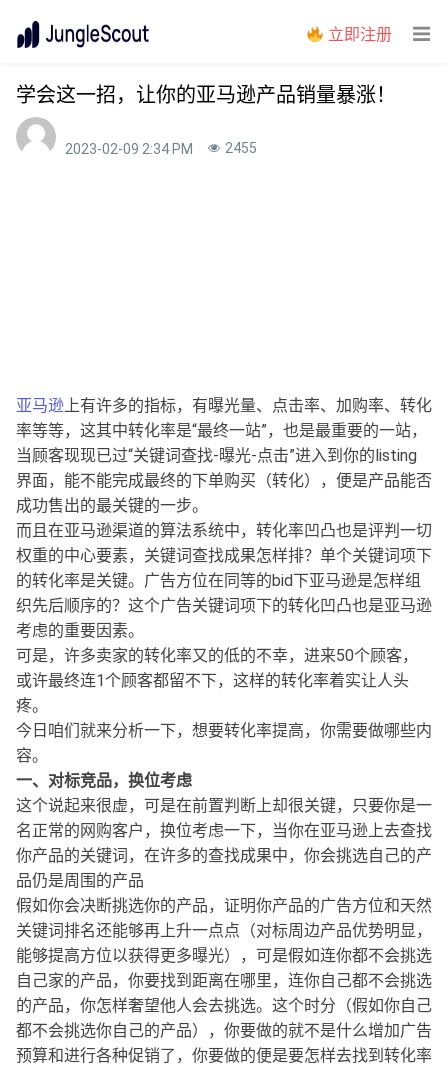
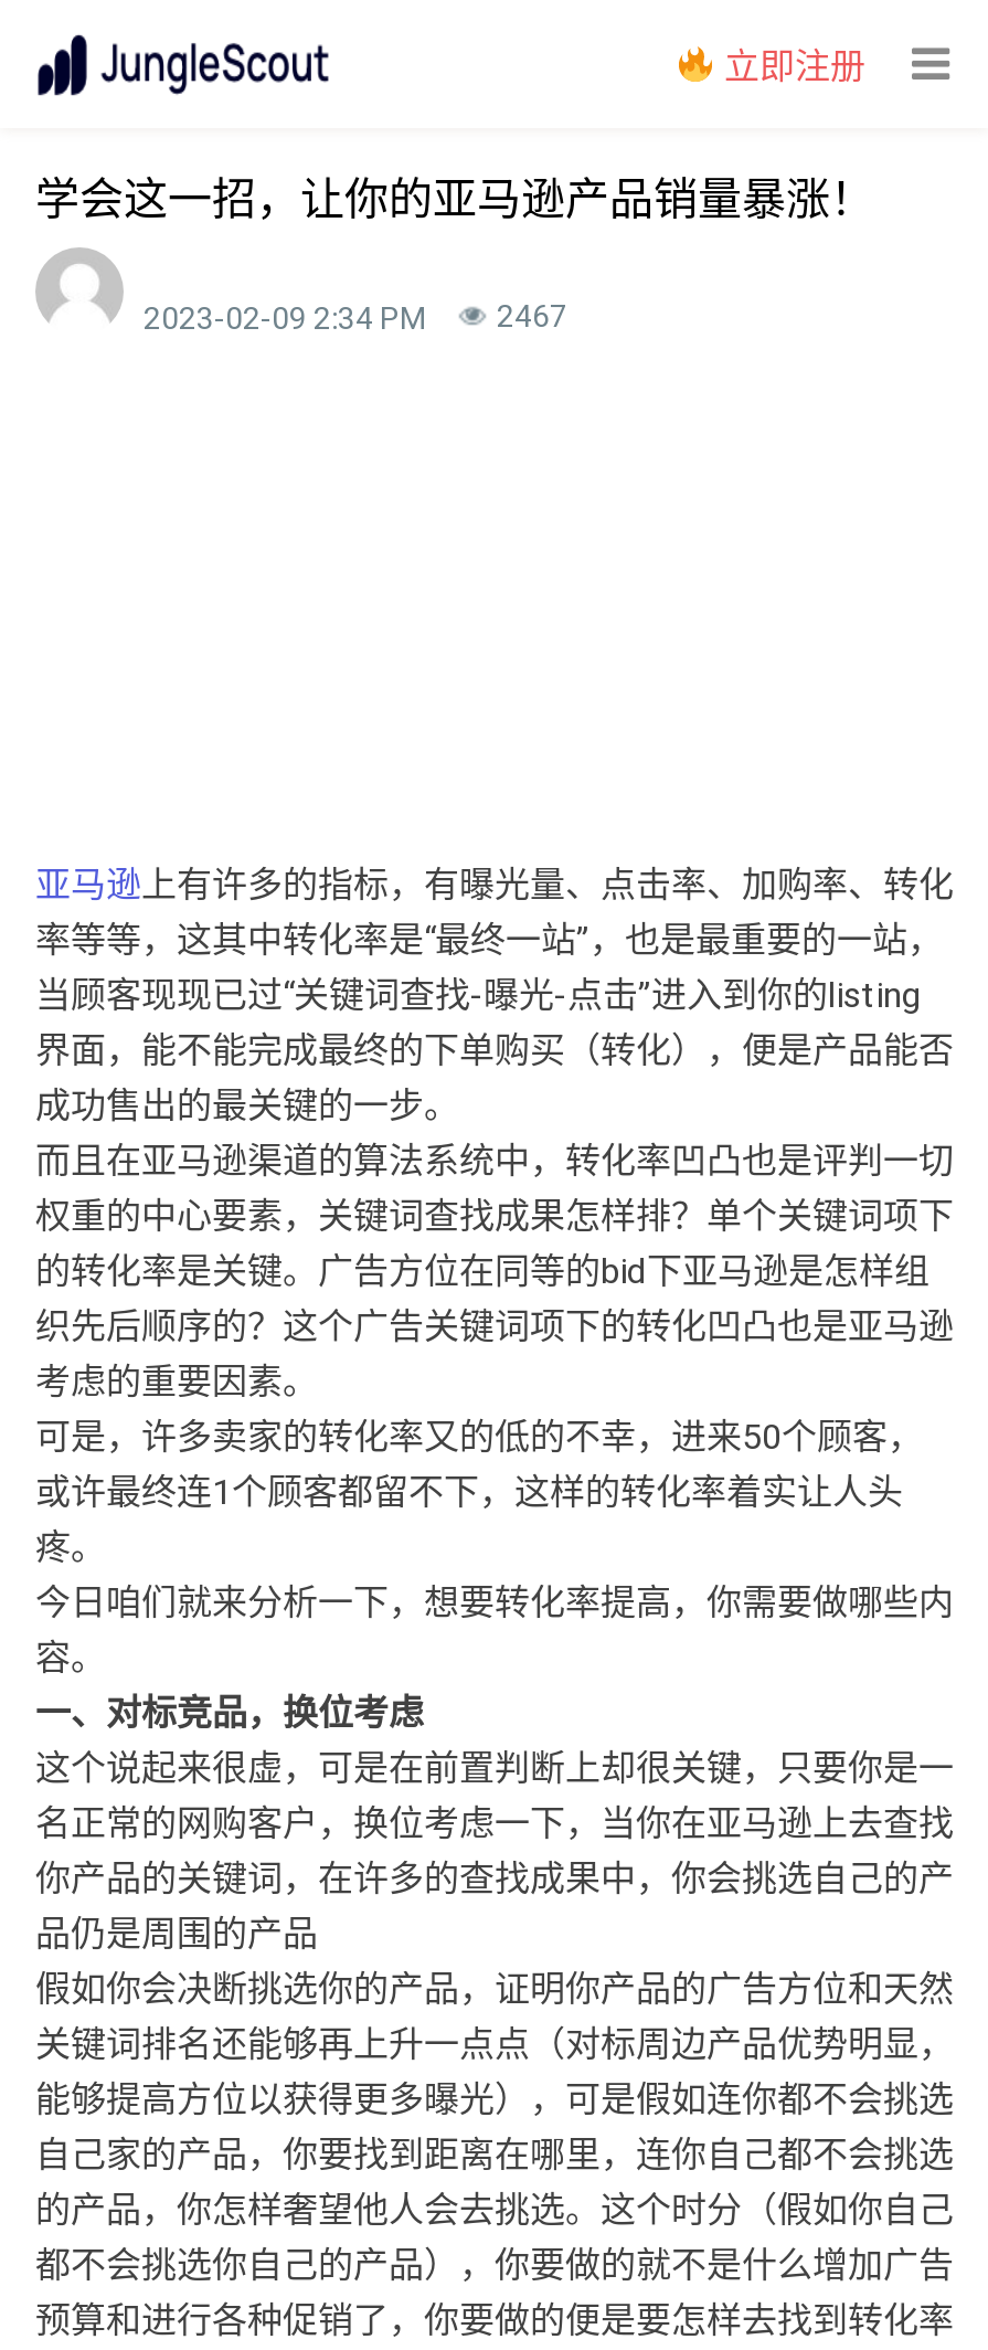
[65,140,257,157] 2023-02-09 2:34 PM 2455 -> [144,298,567,335] 2023-02-09 2:34 PM 2467

